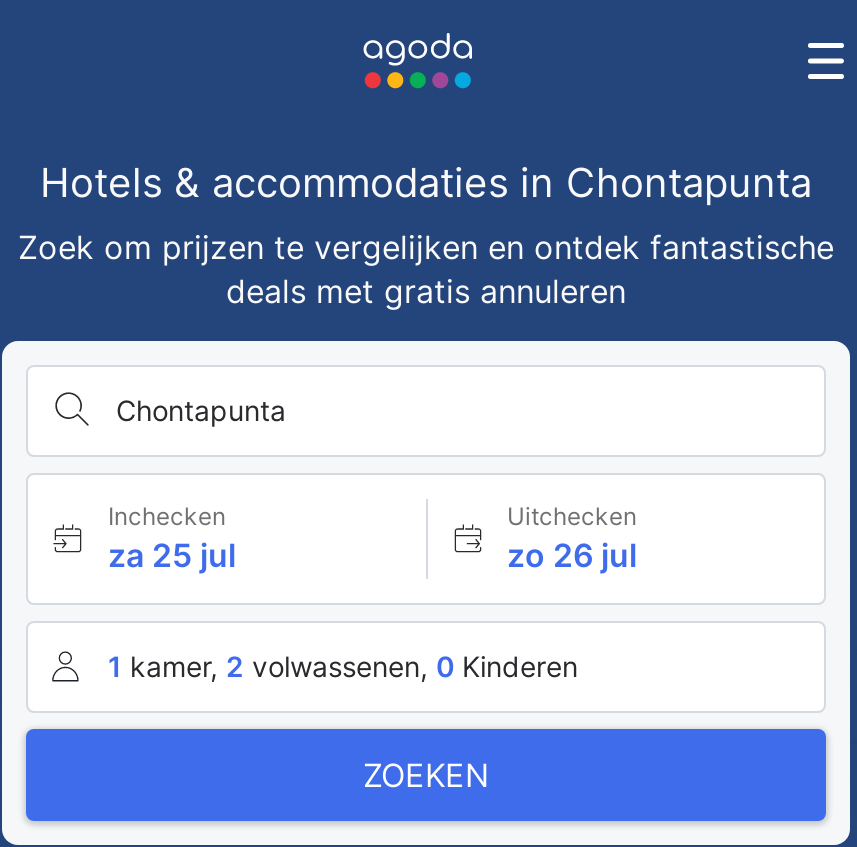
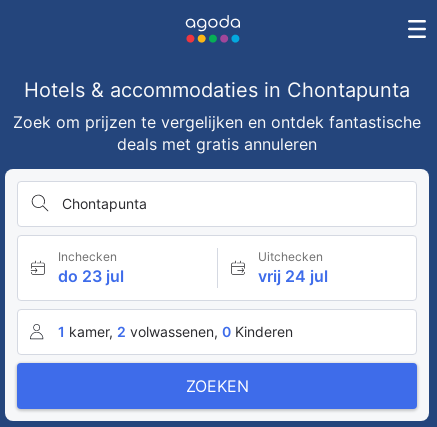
[108,535,236,575] za 25 jul -> [58,266,124,286] do 23 jul
[507,535,637,575] zo 26 jul -> [257,266,327,286] vrij 24 jul

